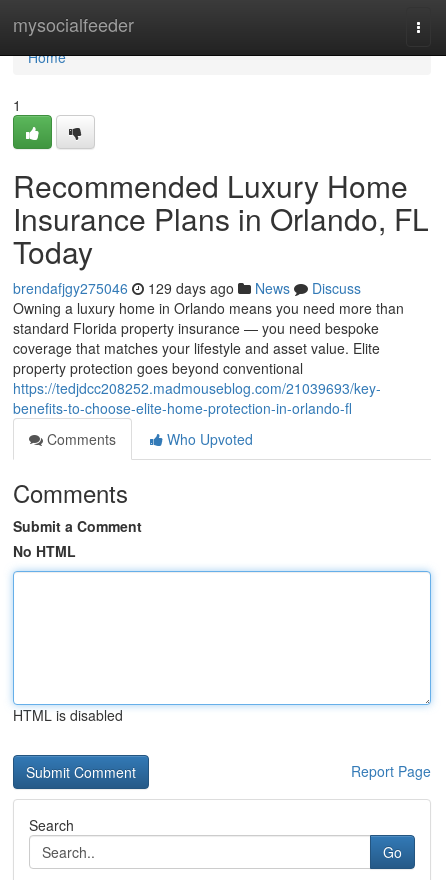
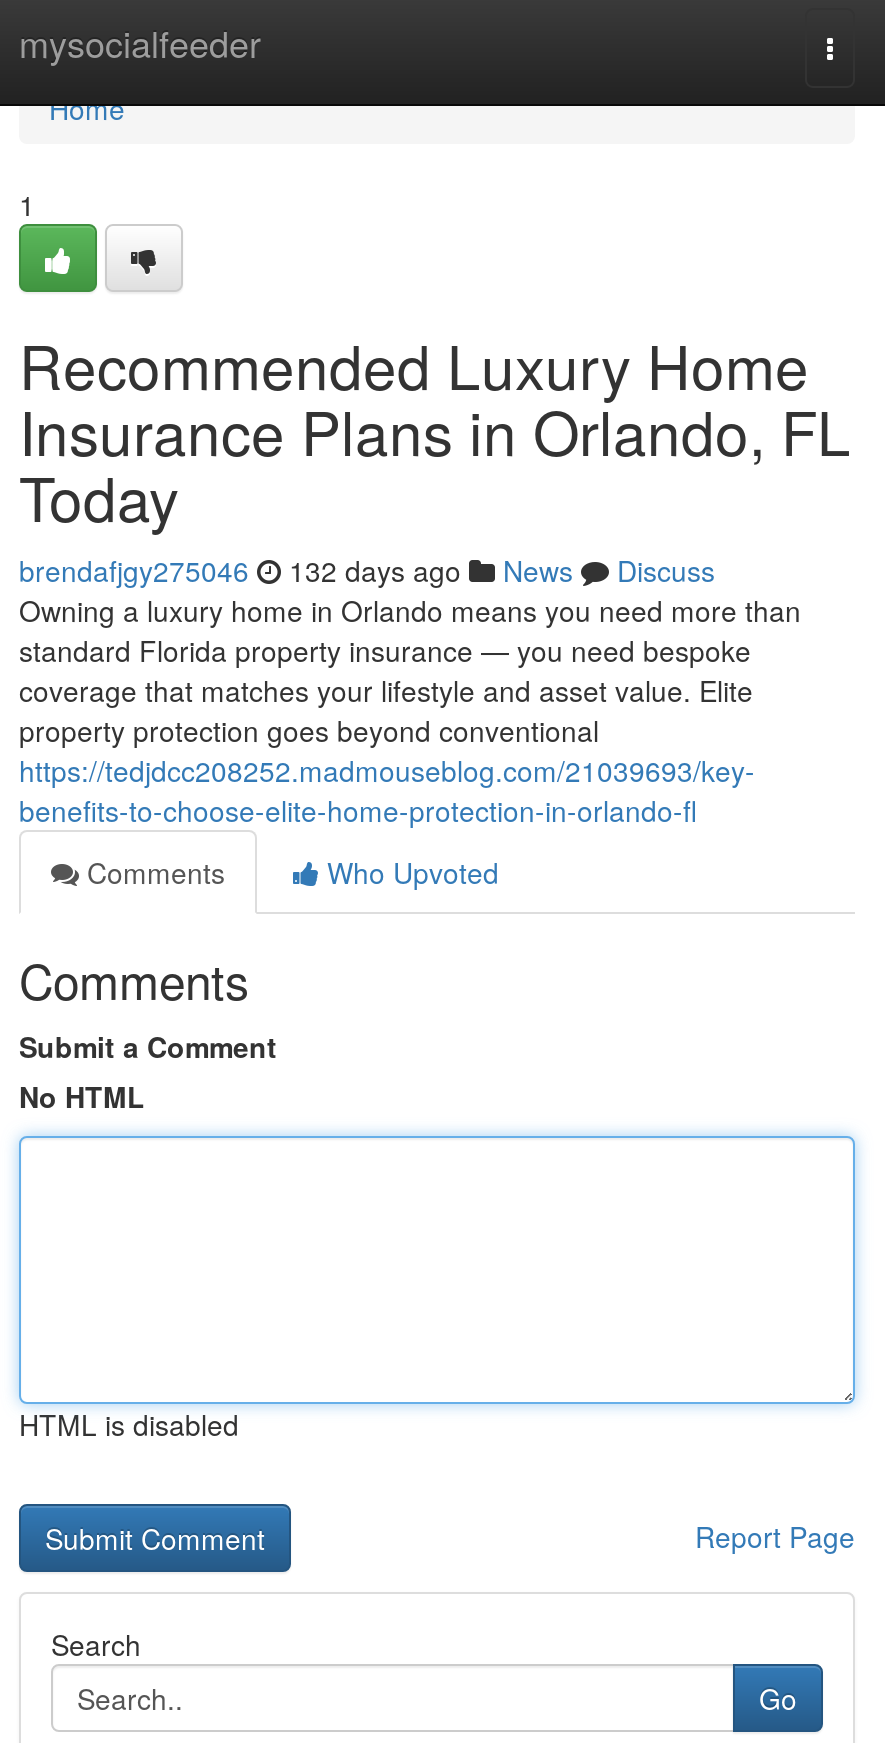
[13,278,361,298] brendafjgy275046 129 days ago News Discuss -> [19,550,715,590] brendafjgy275046 132 days ago News Discuss

